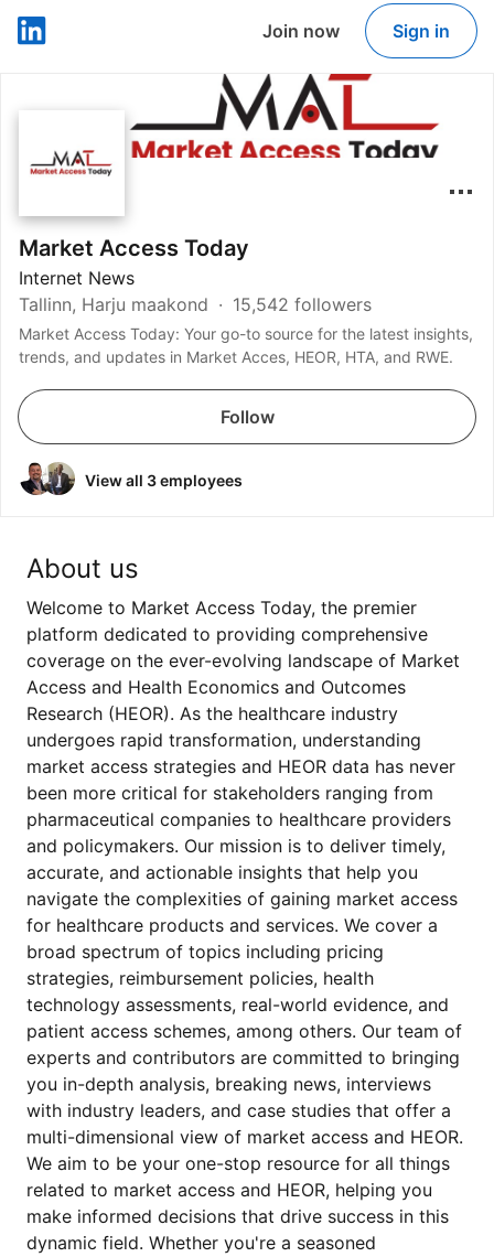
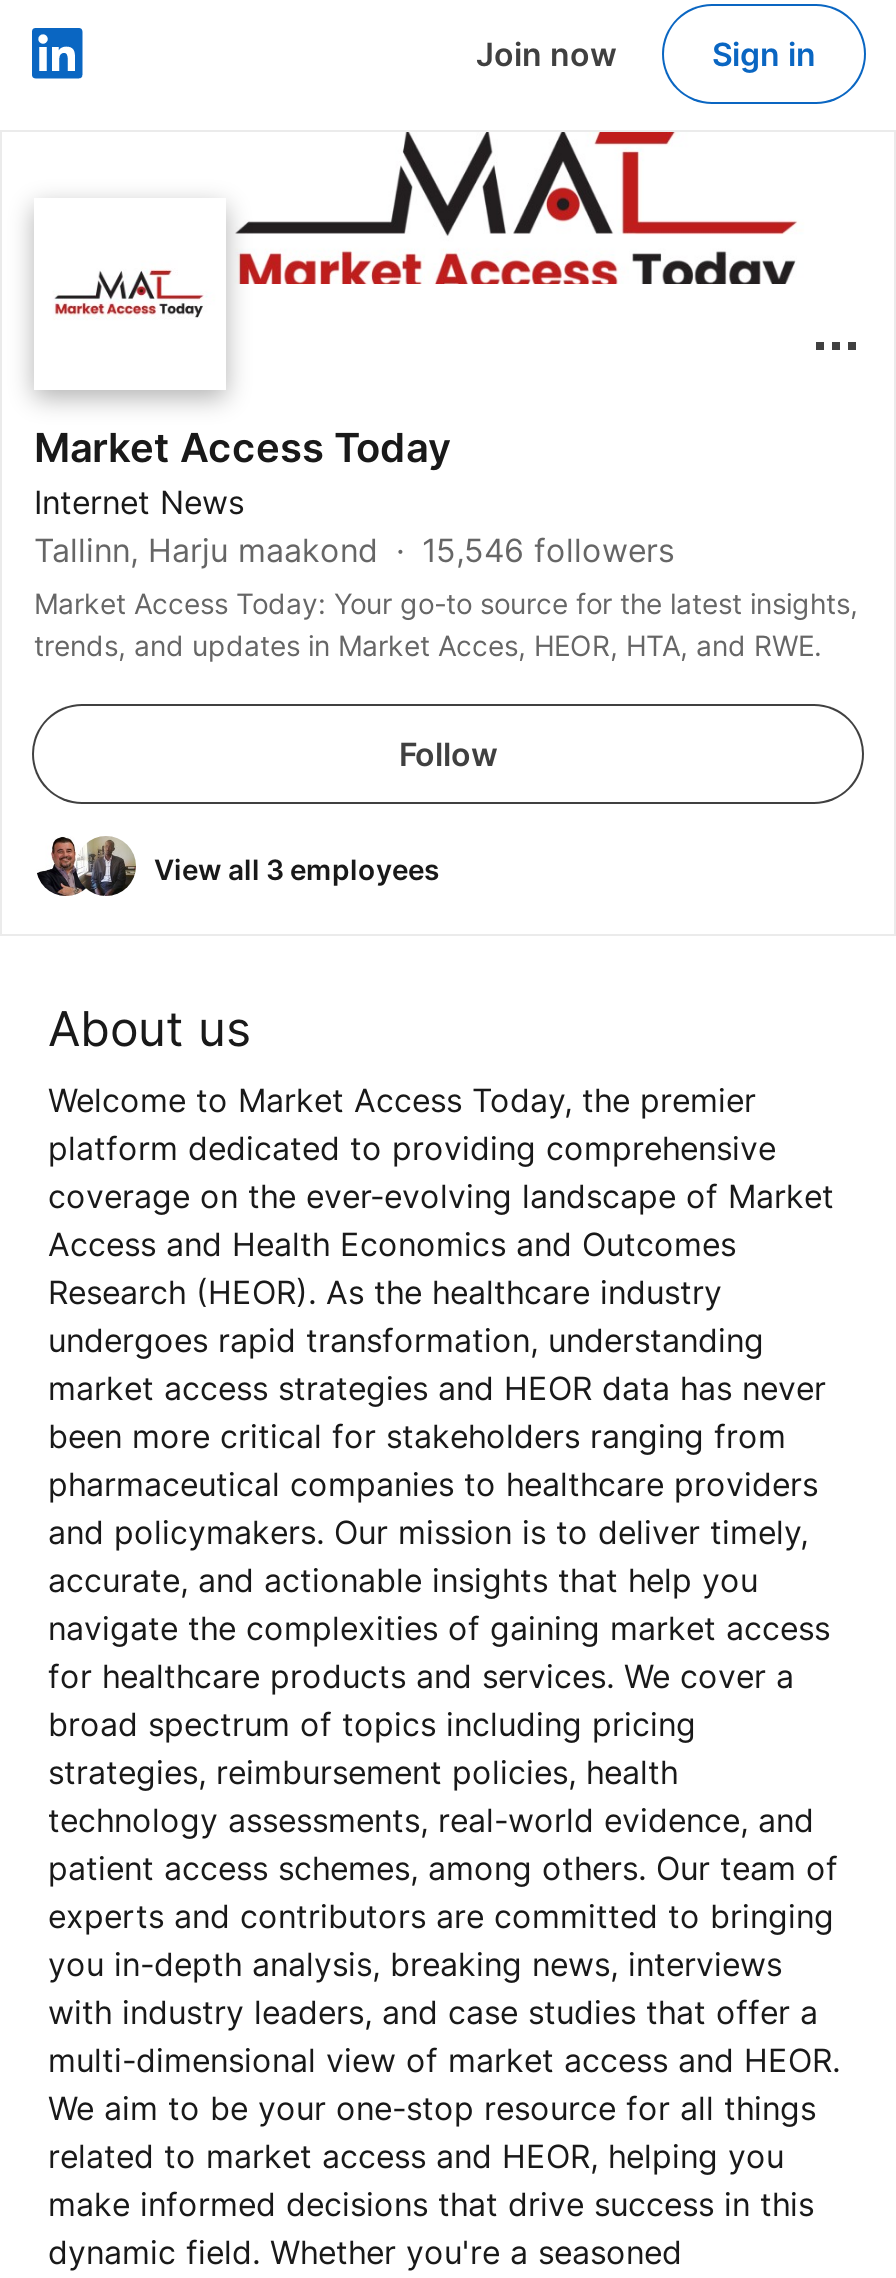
[19,293,372,315] Tallinn, Harju maakond 15,542 followers -> [34,530,674,570] Tallinn, Harju maakond 15,546 followers

